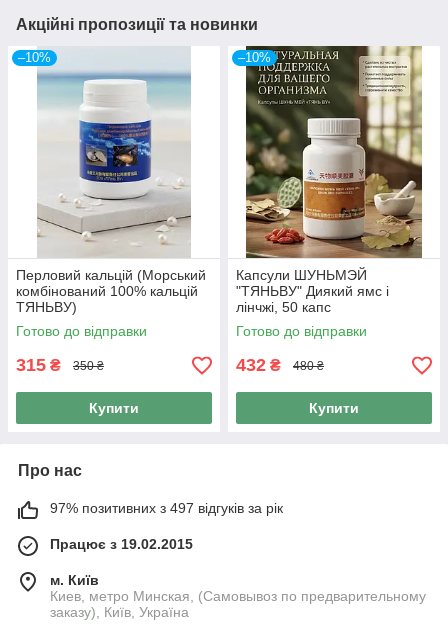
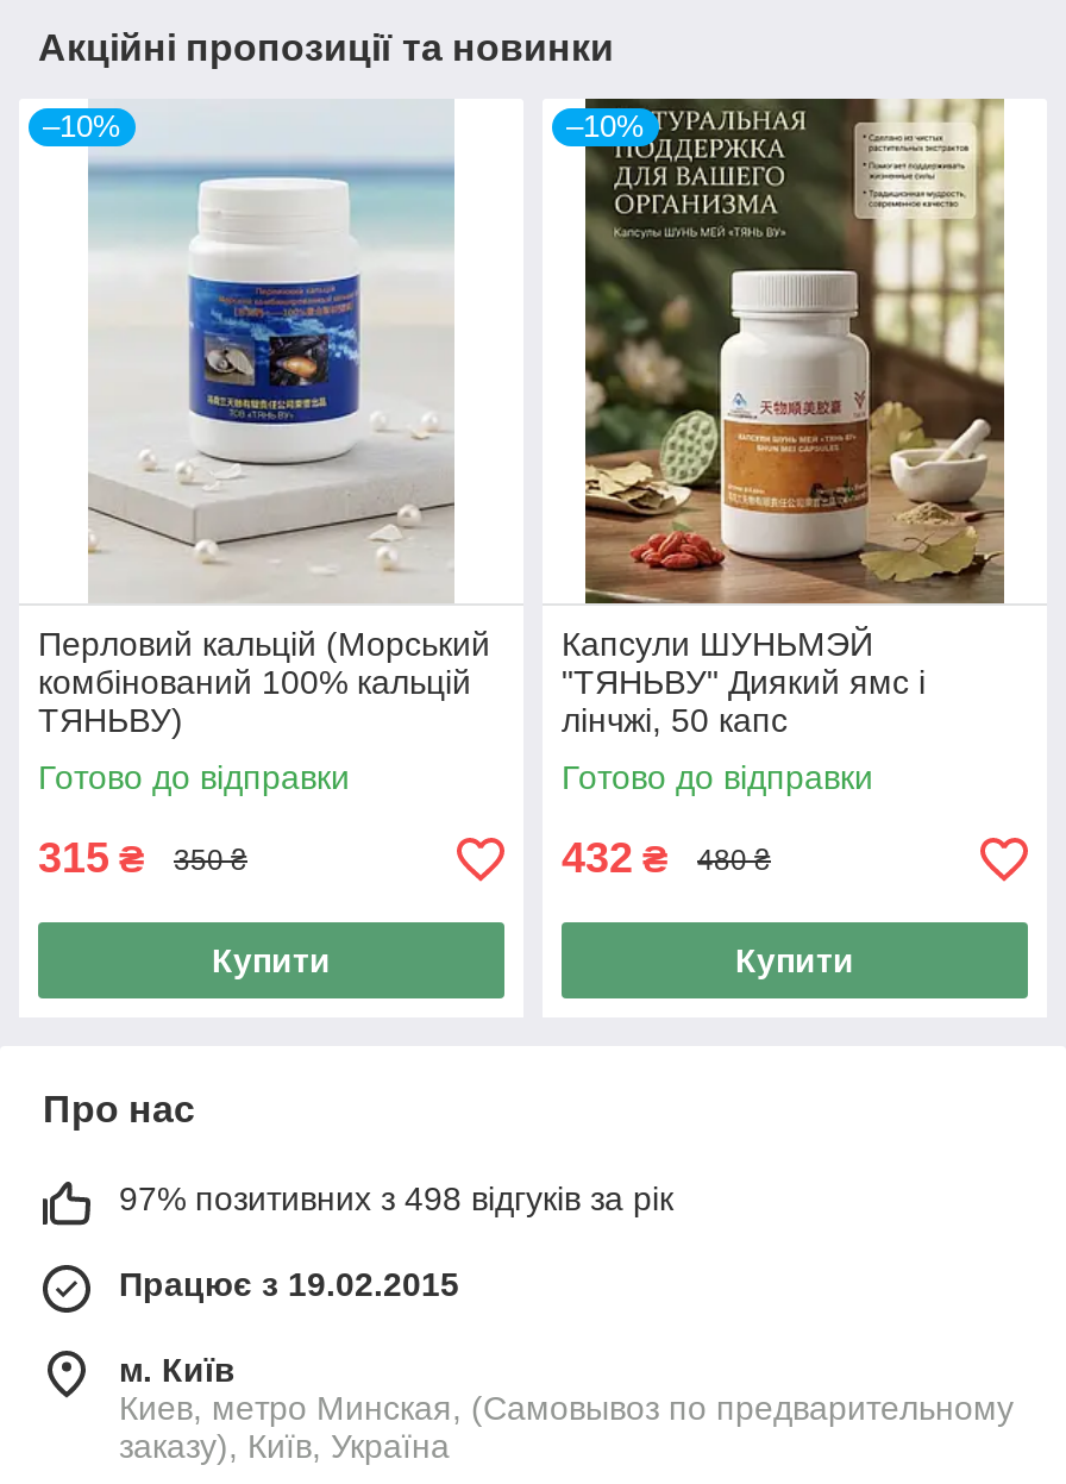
[50,500,283,516] 97% позитивних з 497 відгуків за рік -> [119,1181,673,1219] 97% позитивних з 498 відгуків за рік

